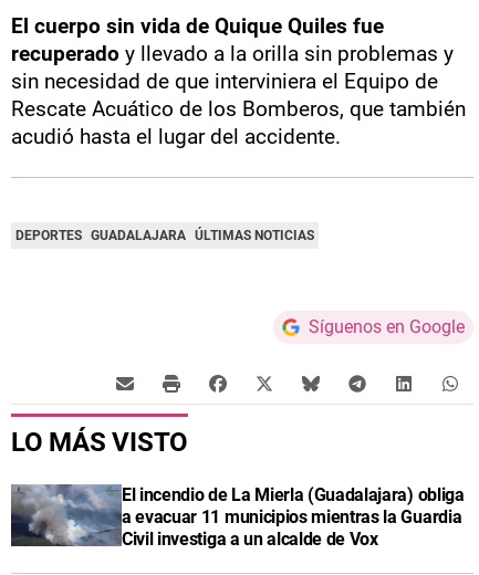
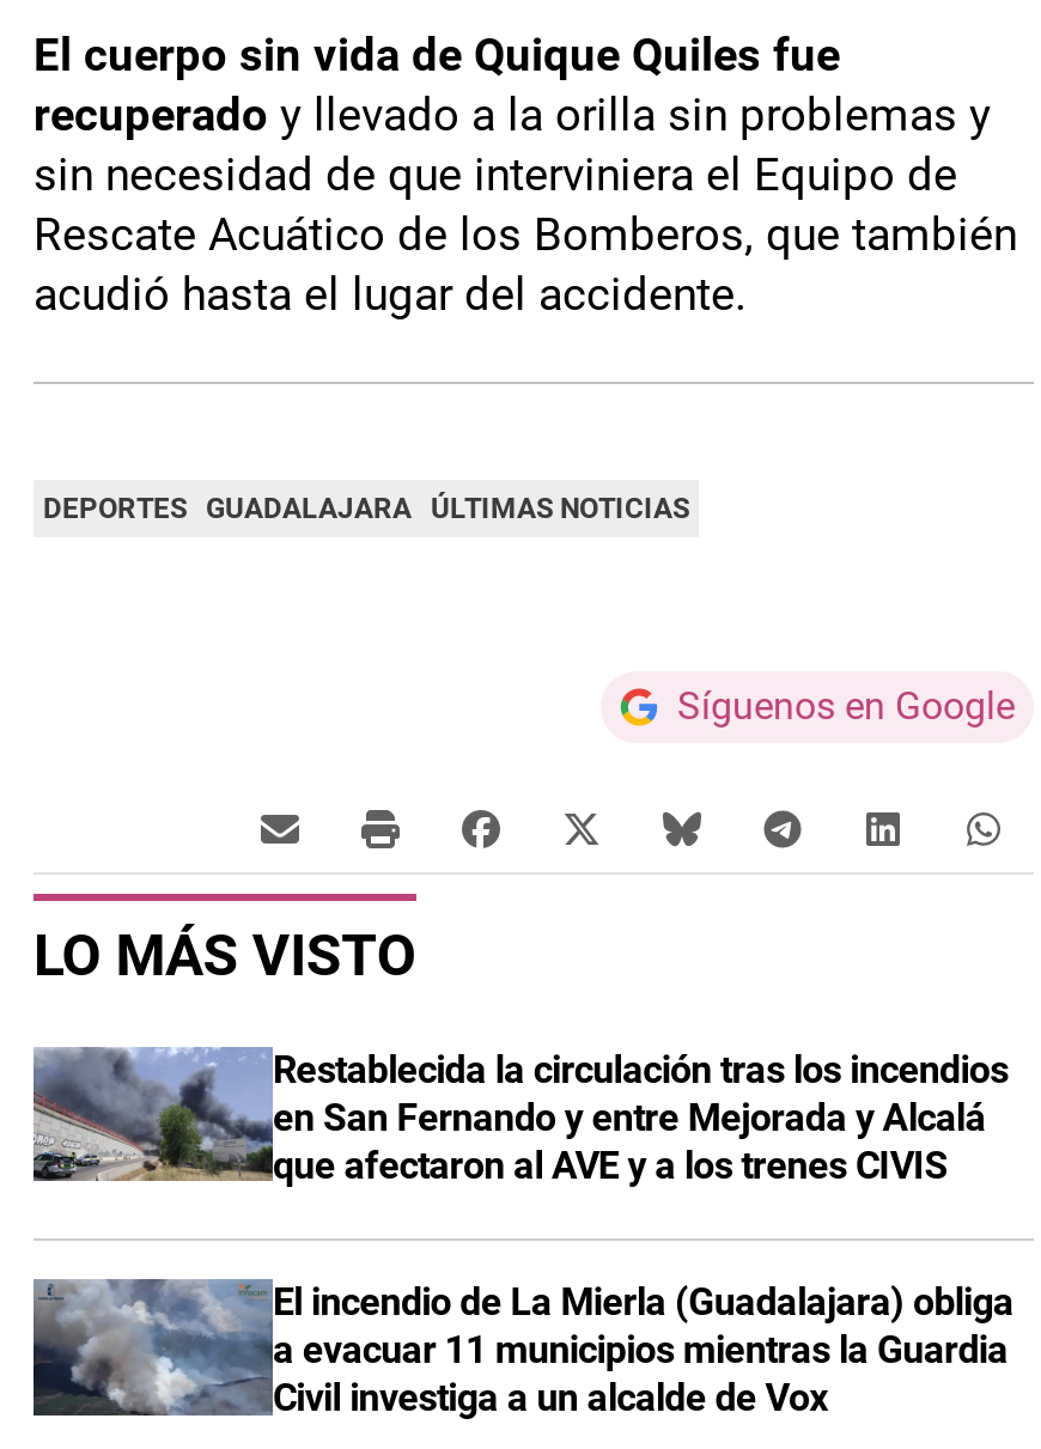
none -> [31,1047,1008,1189] [image] | Restablecida la circulación tras los incendios | en San Fernando y entre Mejorada y Alcalá | que afectaron al AVE y a los trenes CIVIS

